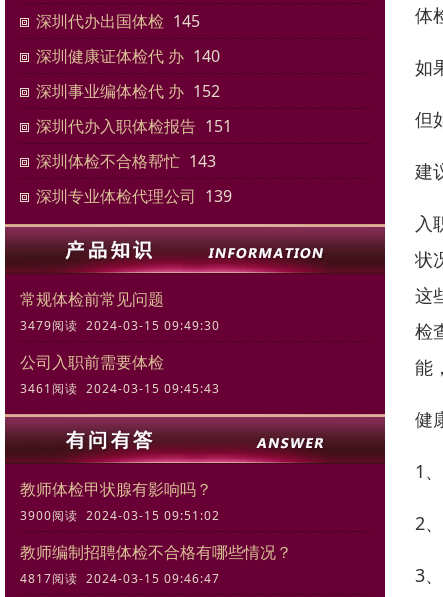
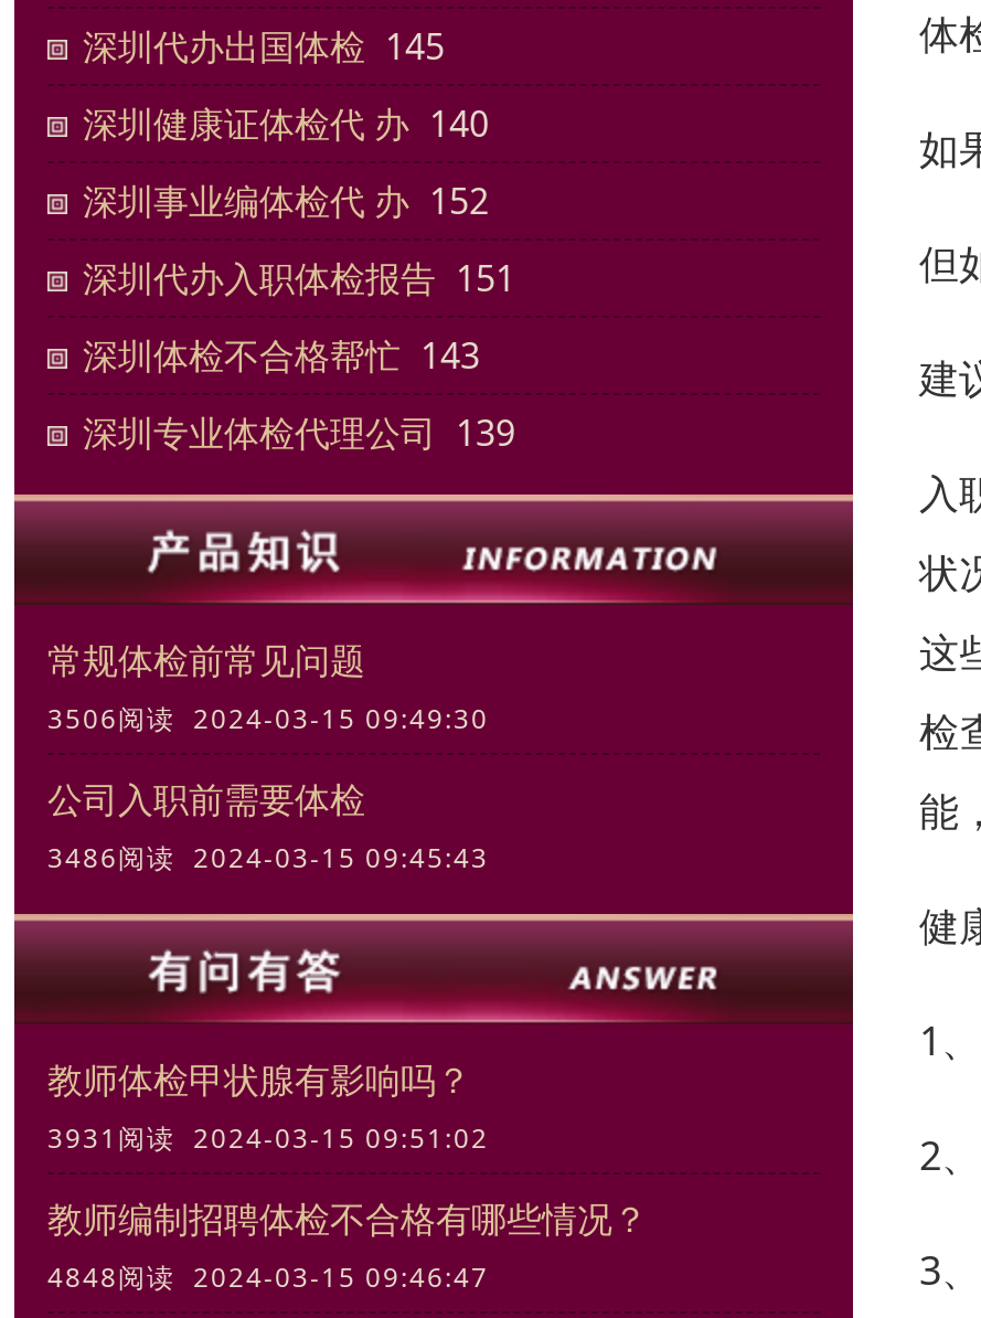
[20,317,220,334] 3479阅读 2024-03-15 09:49:30 -> [47,699,489,736] 3506阅读 2024-03-15 09:49:30
[20,380,220,397] 3461阅读 2024-03-15 09:45:43 -> [47,838,489,876] 3486阅读 2024-03-15 09:45:43
[20,507,220,524] 3900阅读 2024-03-15 09:51:02 -> [47,1118,489,1156] 3931阅读 2024-03-15 09:51:02
[20,570,220,587] 4817阅读 2024-03-15 09:46:47 -> [47,1258,489,1295] 4848阅读 2024-03-15 09:46:47

